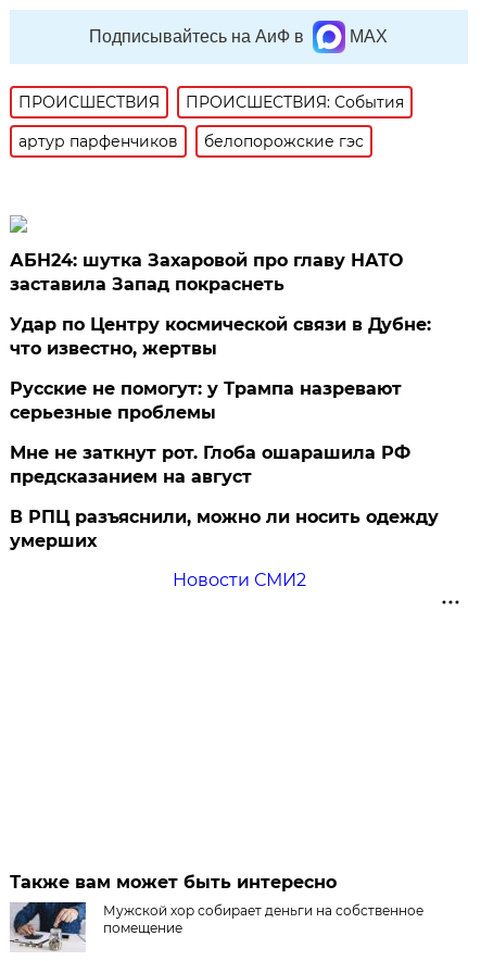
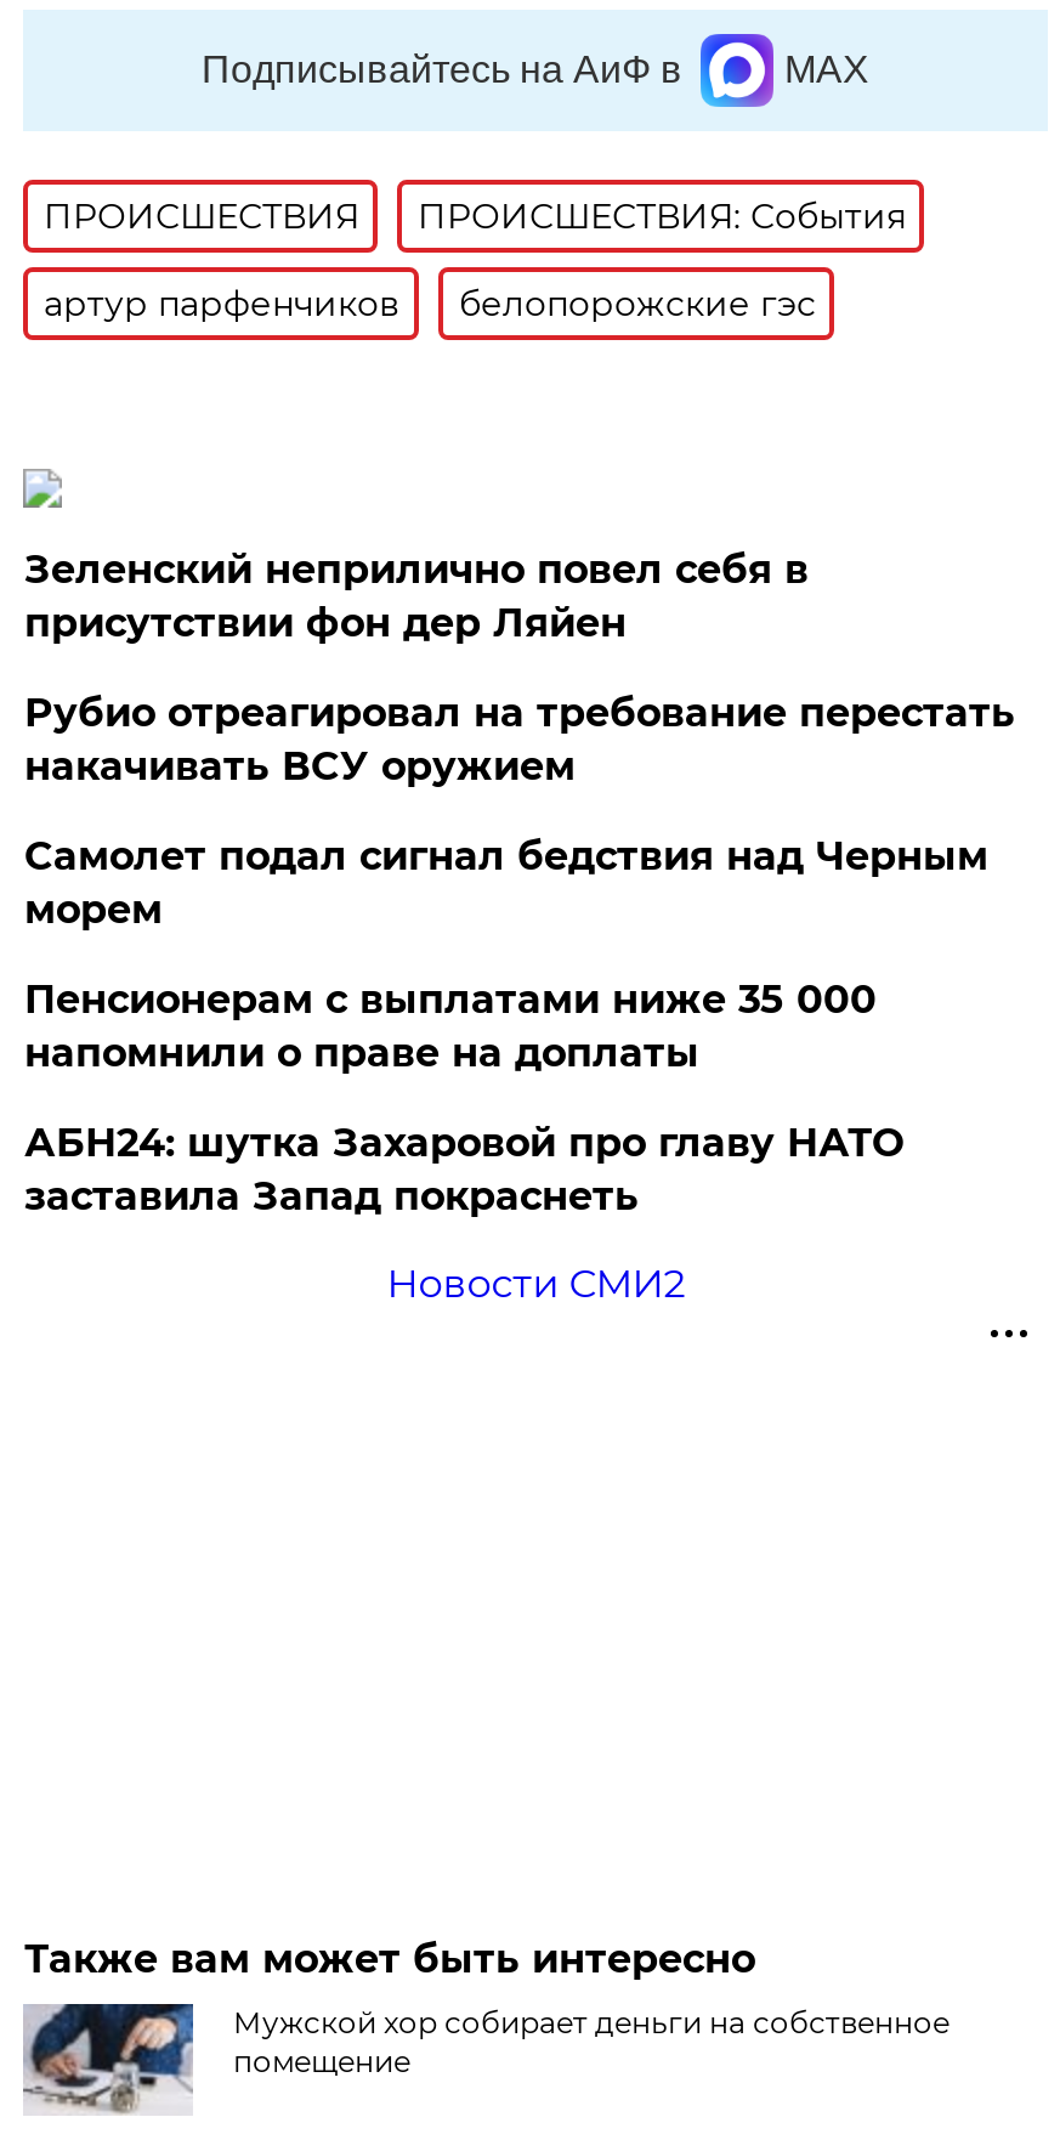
none -> [24,547,1015,1076] Зеленский неприлично повел cебя в | присутствии фон дер Ляйен | Рубио отреагировал на требование перестать | накачивать ВСУ оружием | Самолет подал сигнал бедствия над Черным | морем | Пенсионерам с выплатами ниже 35 000 | напомнили о праве на доплаты
moved [10,250,403,295] -> [24,1120,903,1220]: АБН24: шутка Захаровой про главу НАТО | заставила Запад покраснеть
[10,314,439,551] Удар по Центру космической связи в Дубне: | что известно, жертвы | Русские не помогут: у Трампа назревают | серьезные проблемы | Мне не заткнут рот. Глоба ошарашила РФ | предсказанием на август | В РПЦ разъяснили, можно ли носить одежду | умерших -> none

